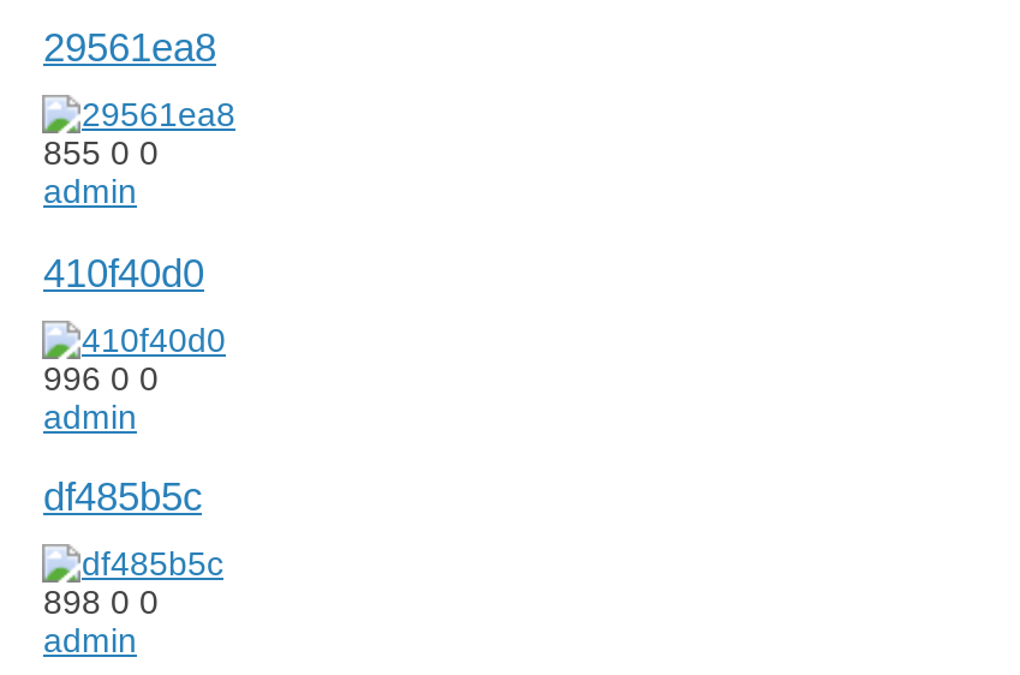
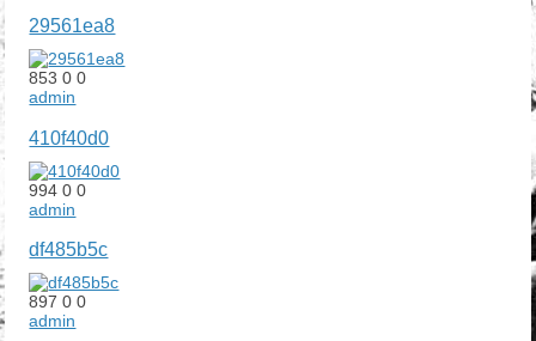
[43,134,159,173] 855 0 0 -> [29,69,87,88] 853 0 0
[43,359,159,397] 99600 -> [29,180,87,200] 99400
[43,583,159,621] 898 0 0 -> [29,292,87,311] 897 0 0

